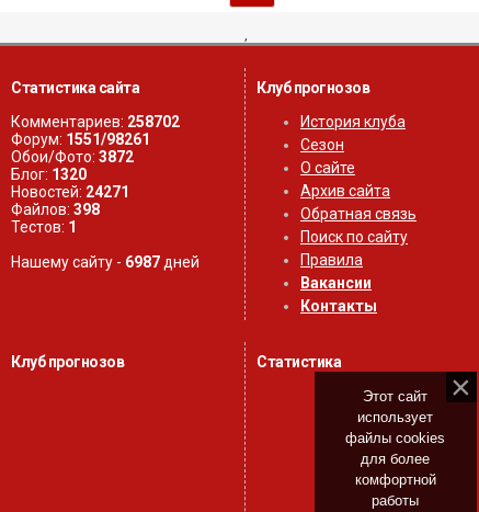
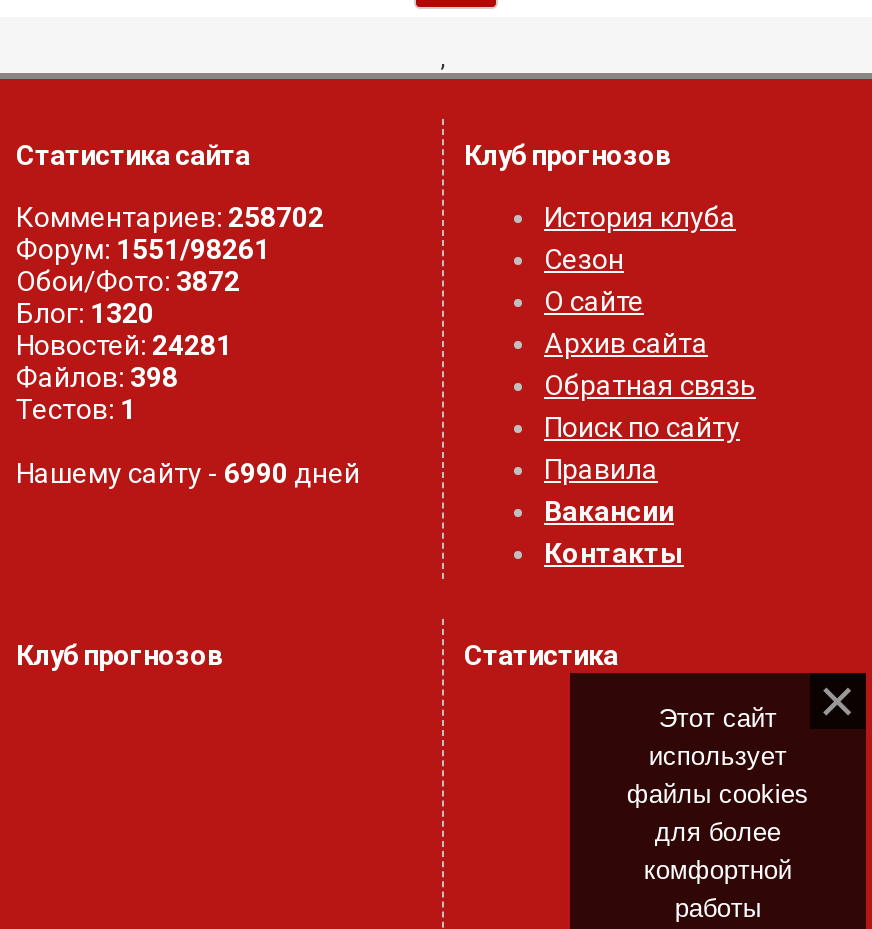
[11,183,129,201] Новостей: 24271 -> [16,329,232,361] Новостей: 24281
[11,253,199,271] Нашему сайту - 6987 дней -> [16,457,360,489] Нашему сайту - 6990 дней

